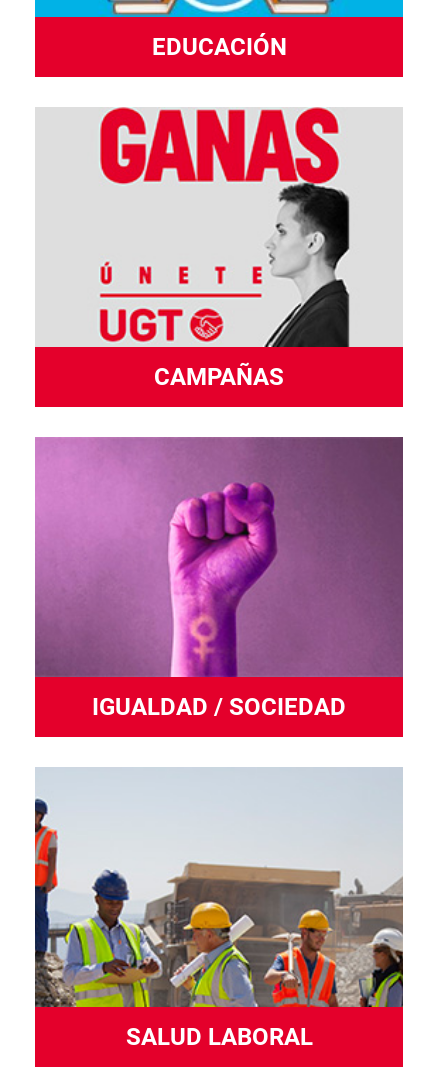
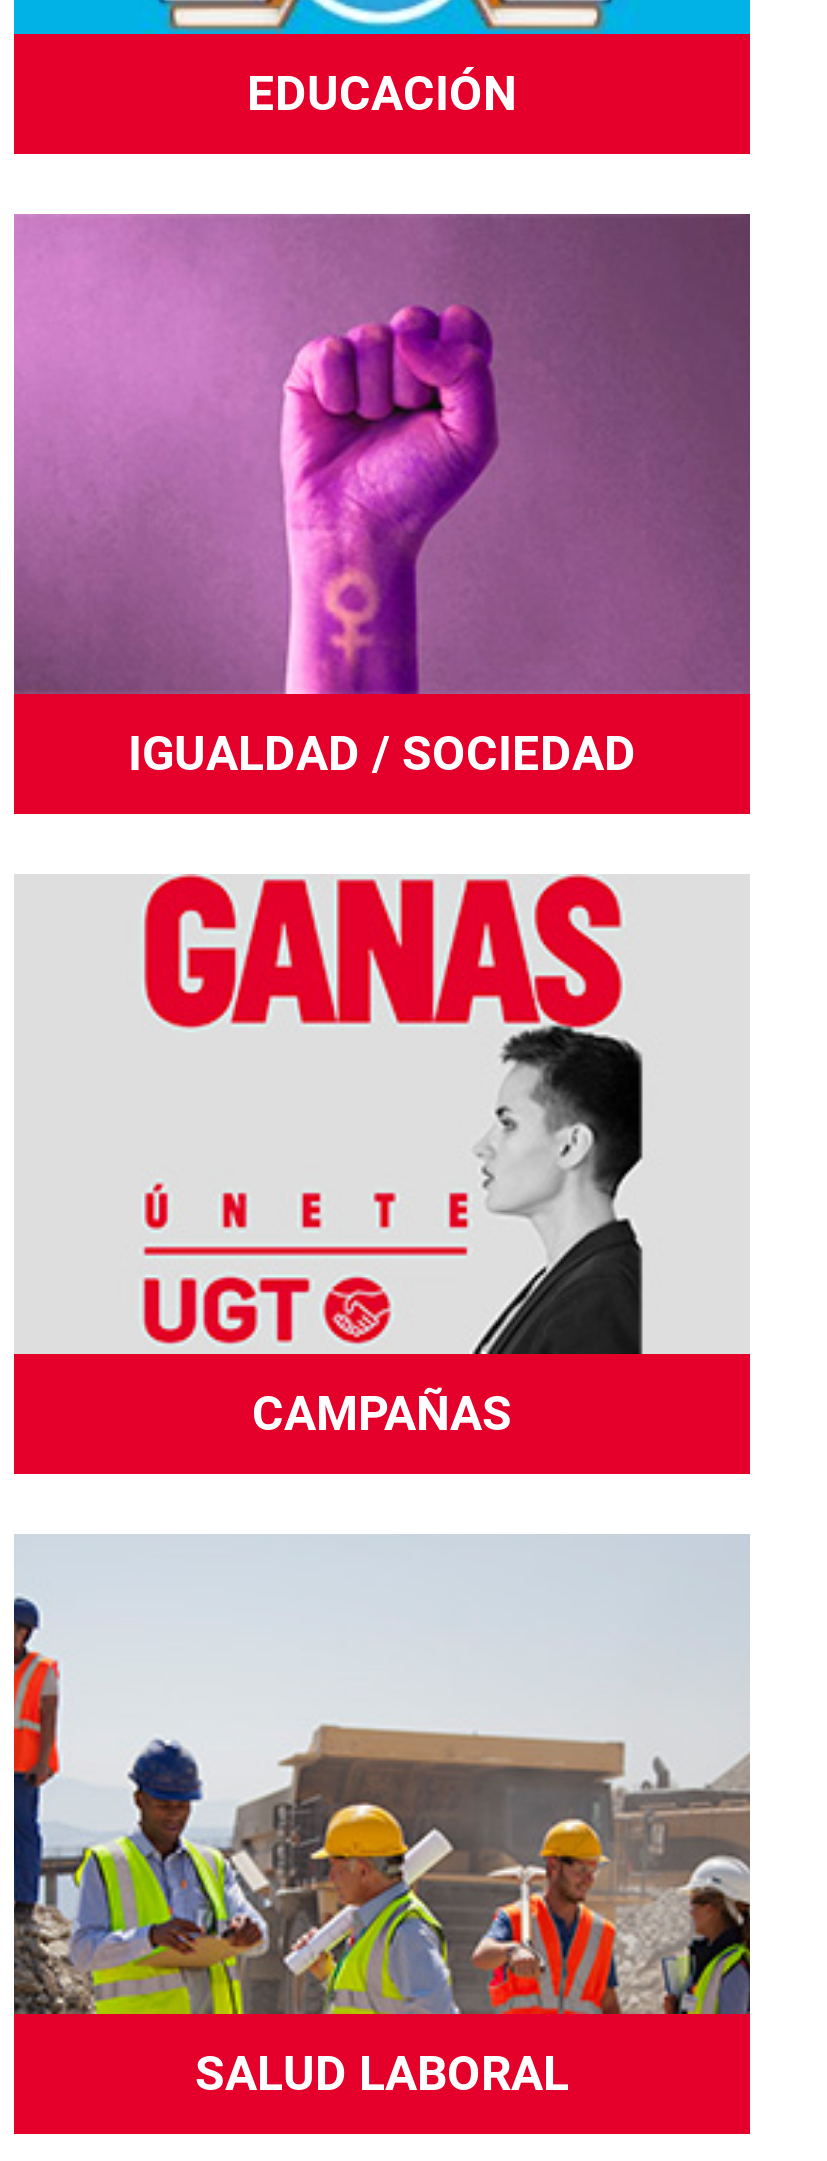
moved [98,106,204,187] -> [140,872,352,1034]: [image]
moved [154,106,348,391] -> [252,872,640,1442]: [image] | CAMPAÑAS
moved [35,437,404,721] -> [12,212,752,782]: [image] | IGUALDAD / SOCIEDAD

